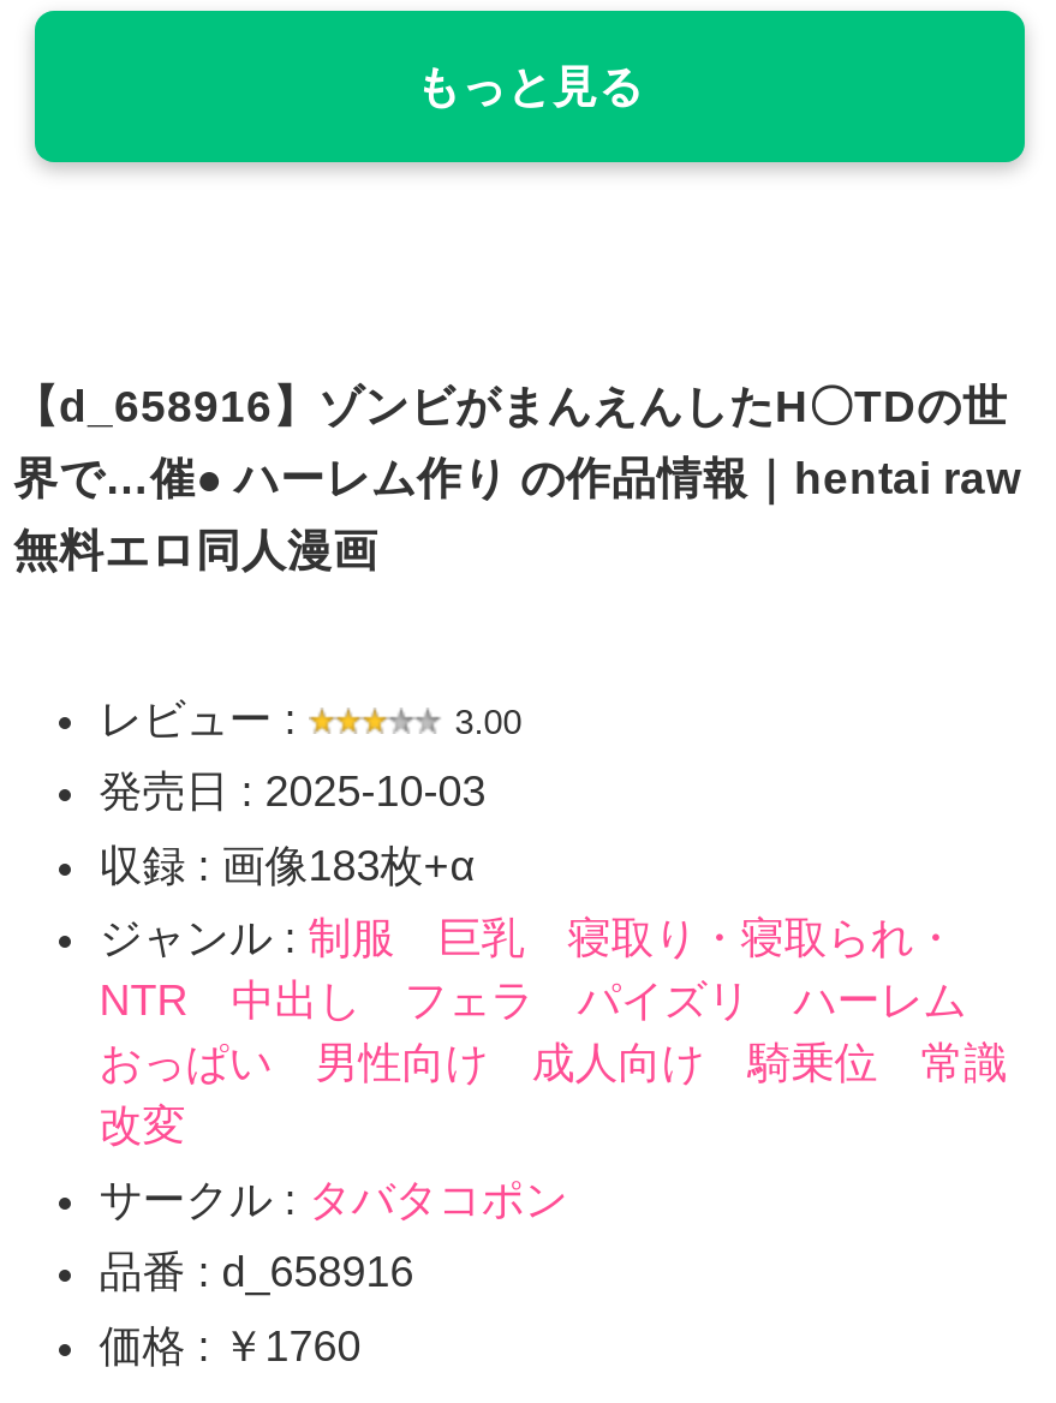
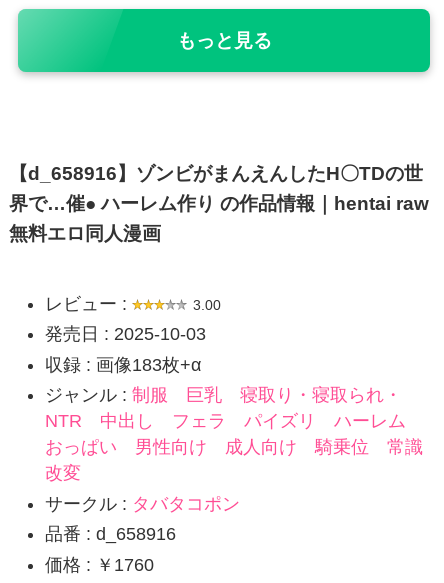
none -> [18,9,113,72] [image]

